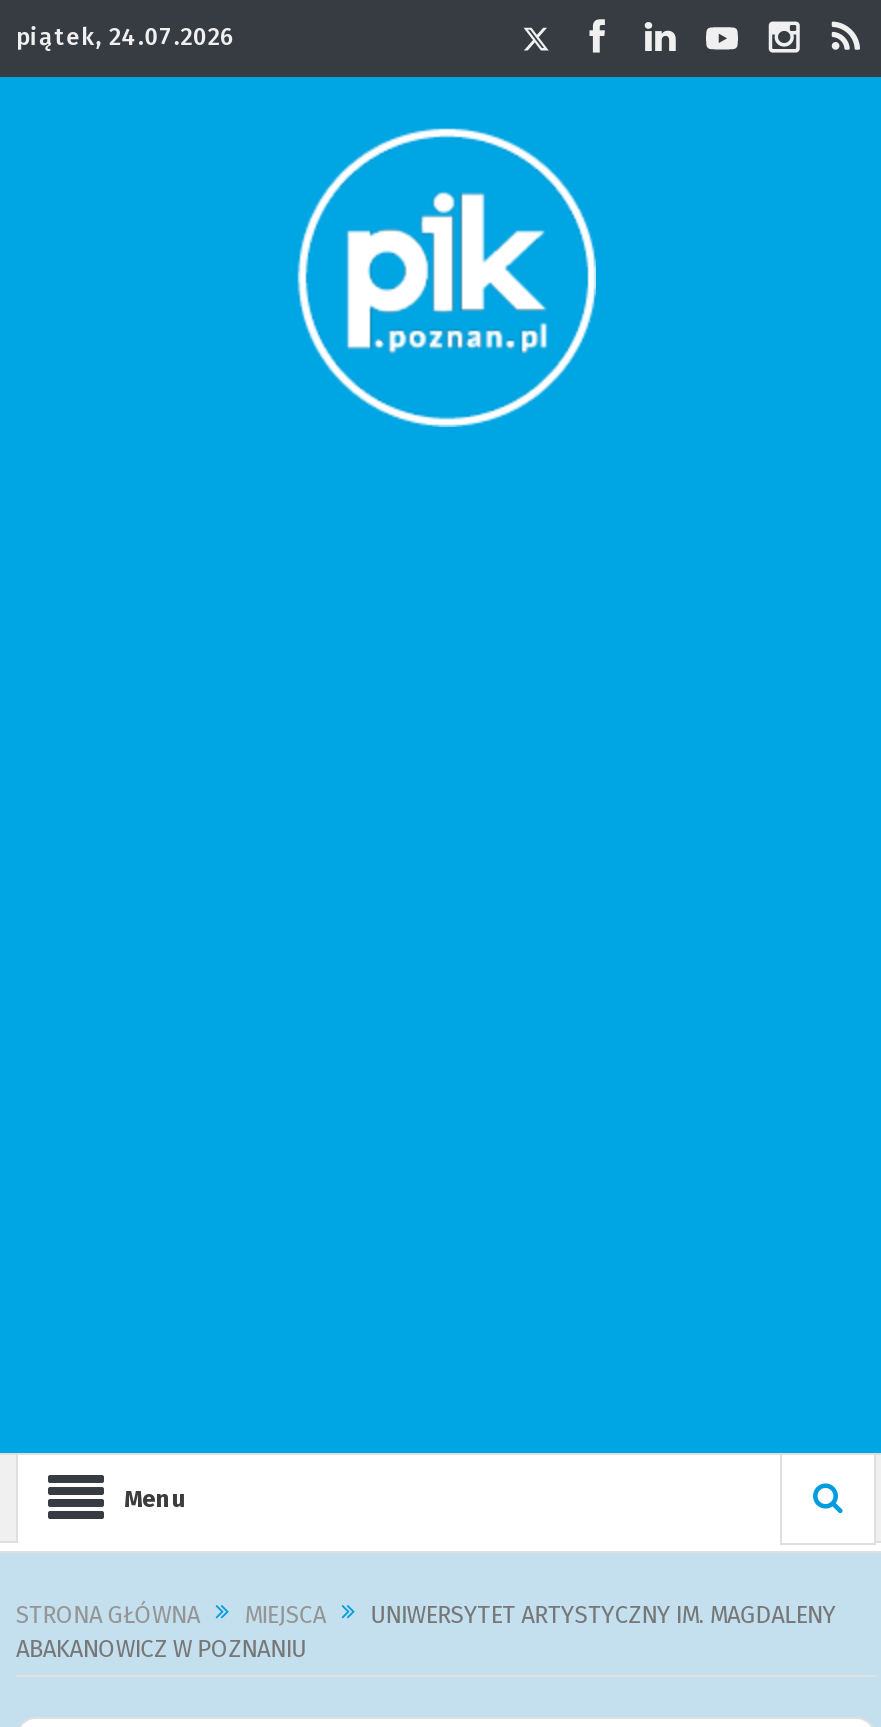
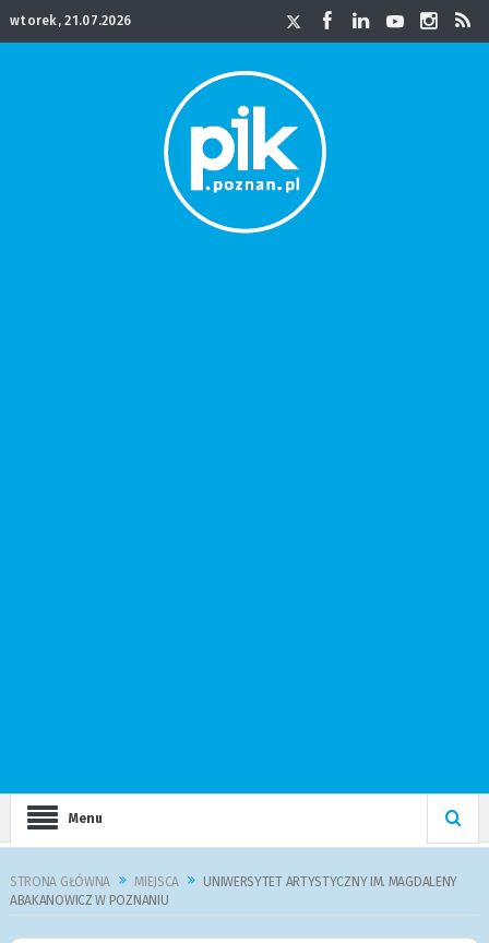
[16,23,235,51] piątek, 24.07.2026 -> [10,13,131,28] wtorek, 21.07.2026

